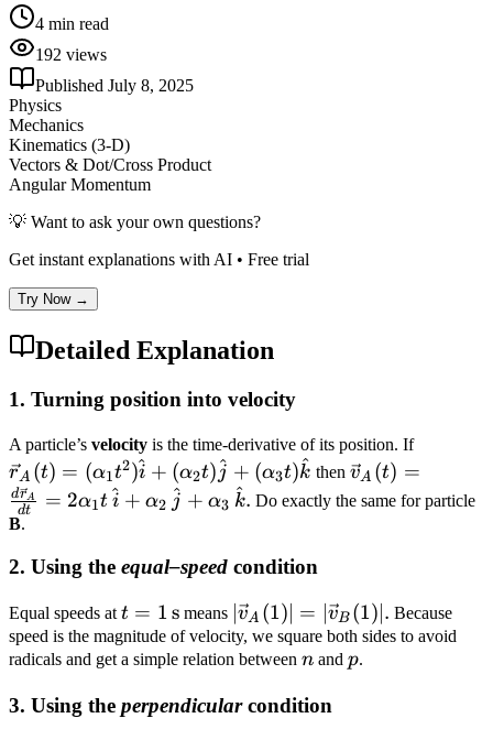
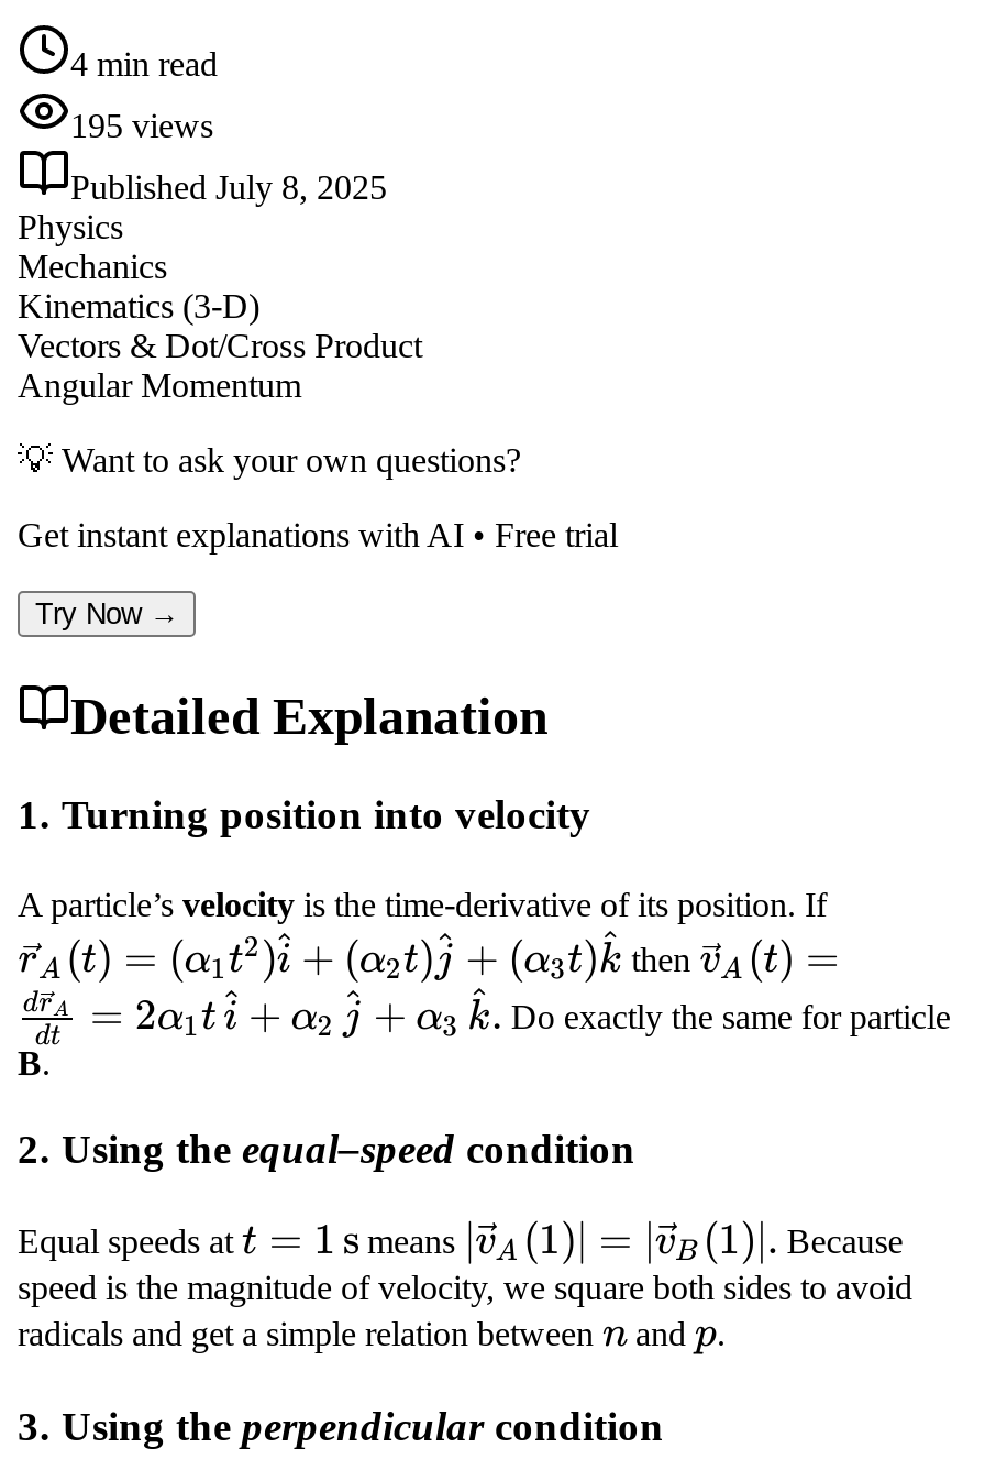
[35,45,107,64] 192 views -> [70,106,213,144] 195 views

